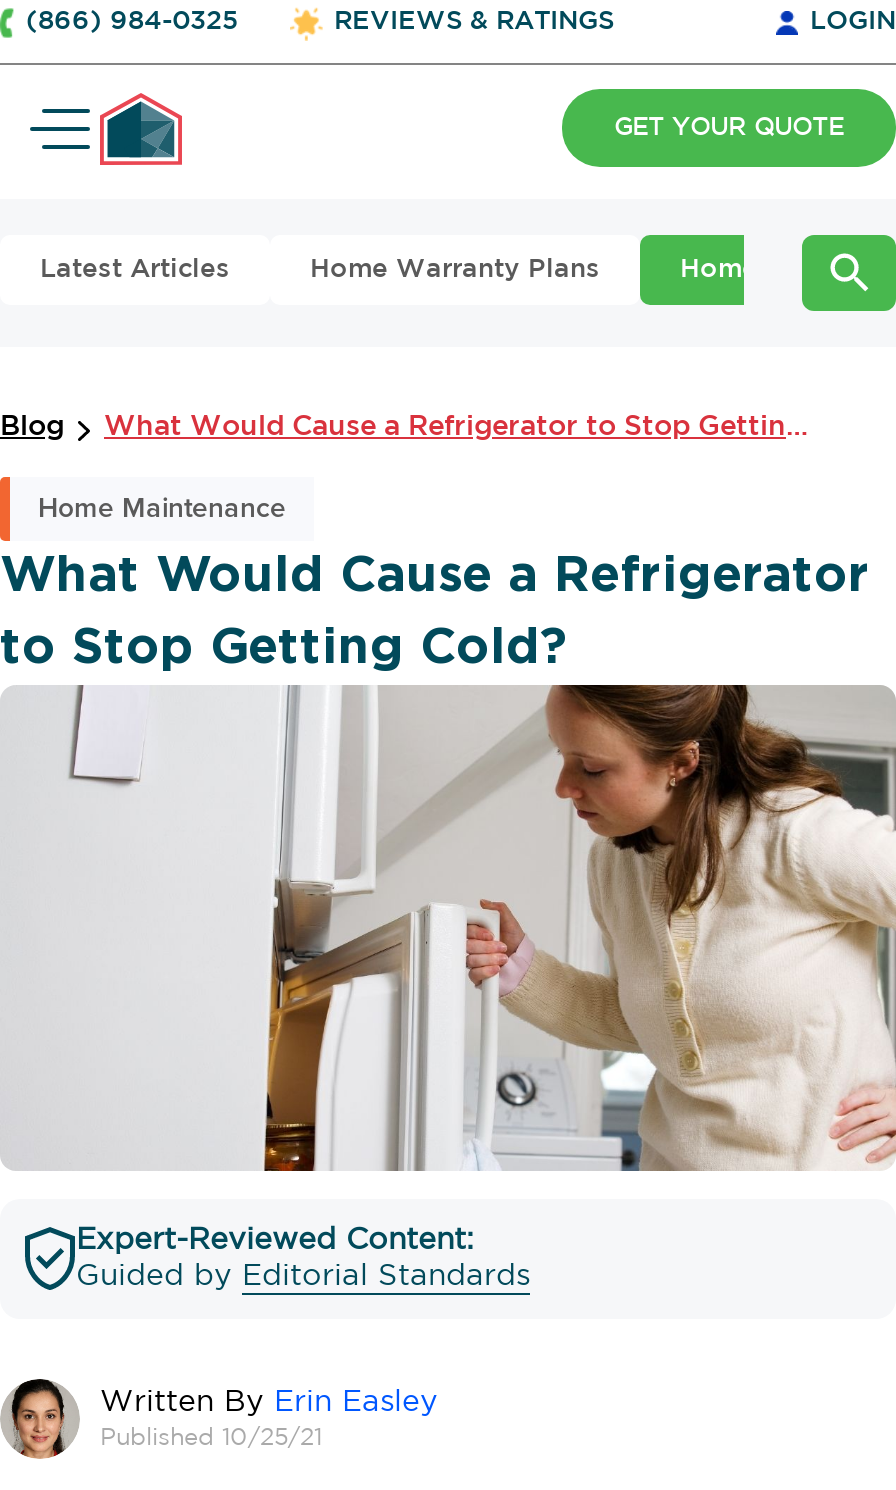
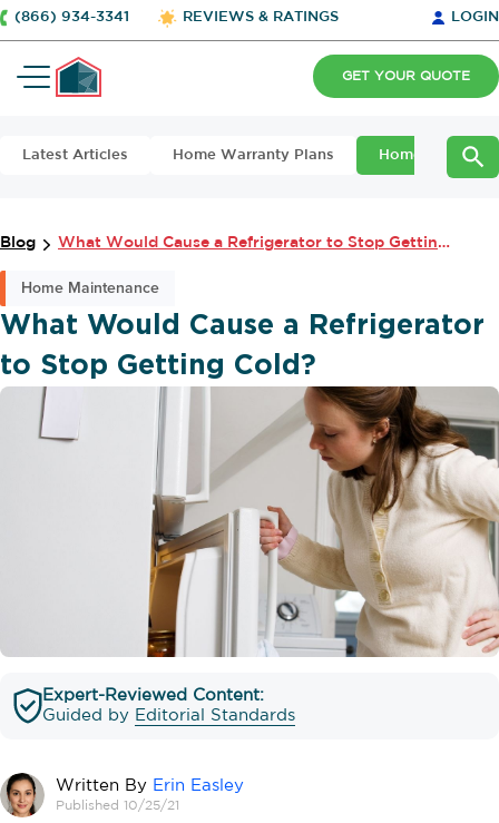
[26,11,238,33] (866) 984-0325 -> [14,11,129,23] (866) 934-3341

